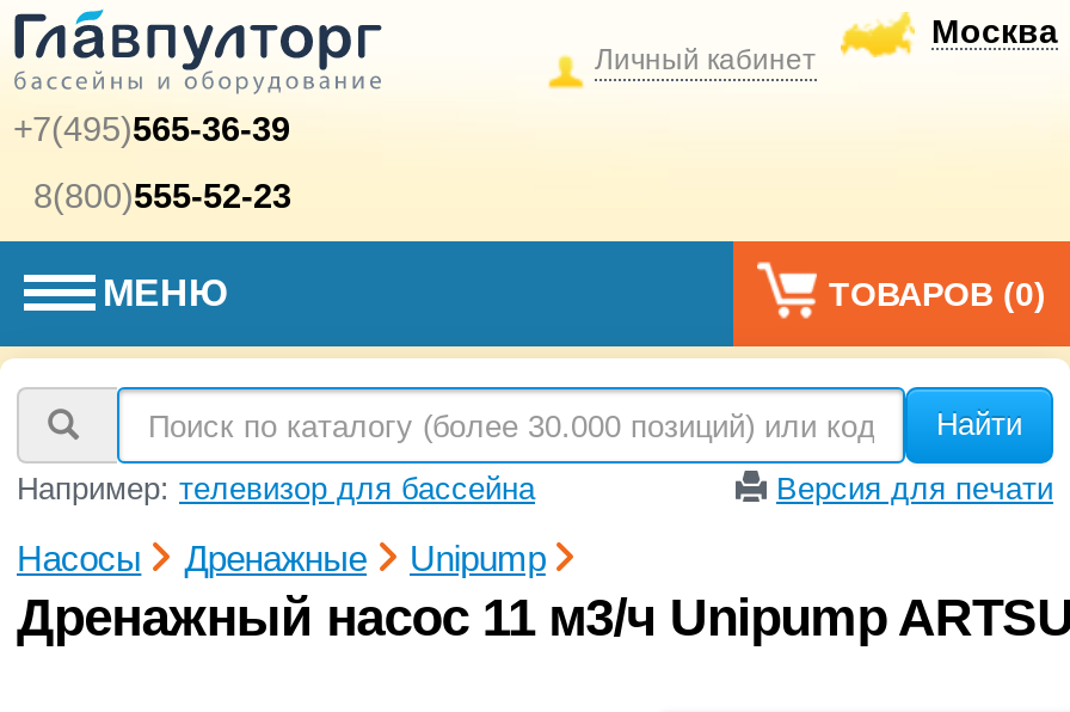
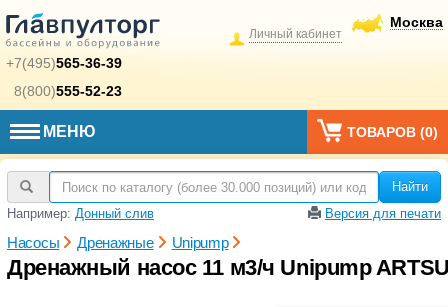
[17,471,535,507] Например: телевизор для бассейна -> [7,206,154,221] Например: Донный слив

